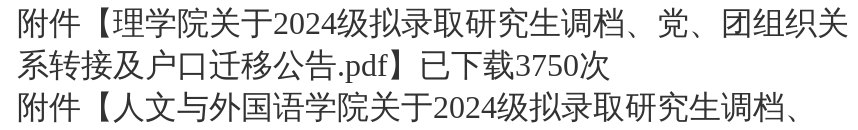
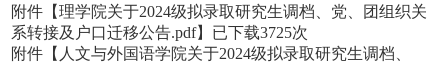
[17,48,611,82] 系转接及户口迁移公告.pdf】已下载3750次 -> [11,24,308,41] 系转接及户口迁移公告.pdf】已下载3725次

